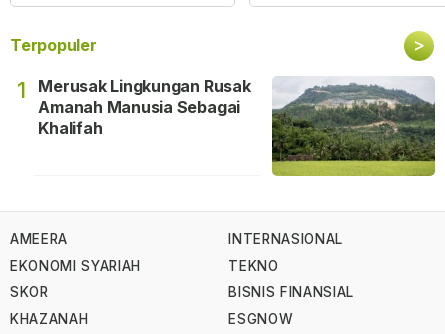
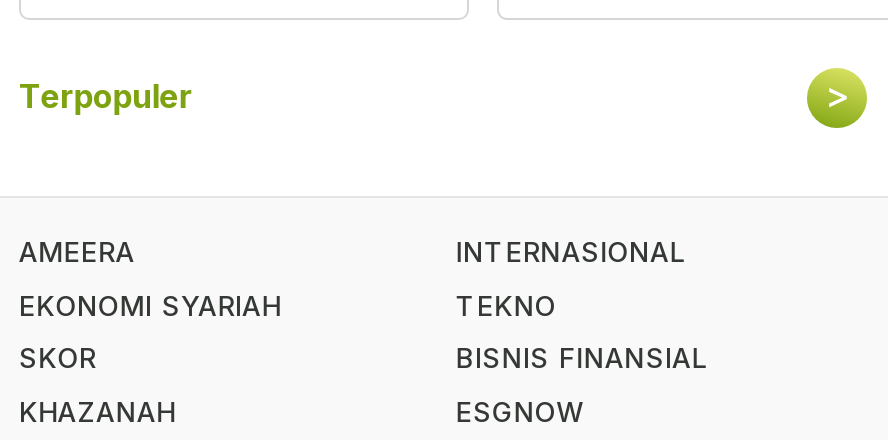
[17,76,436,177] [image] | 1 | Merusak Lingkungan Rusak | Amanah Manusia Sebagai | Khalifah -> none

